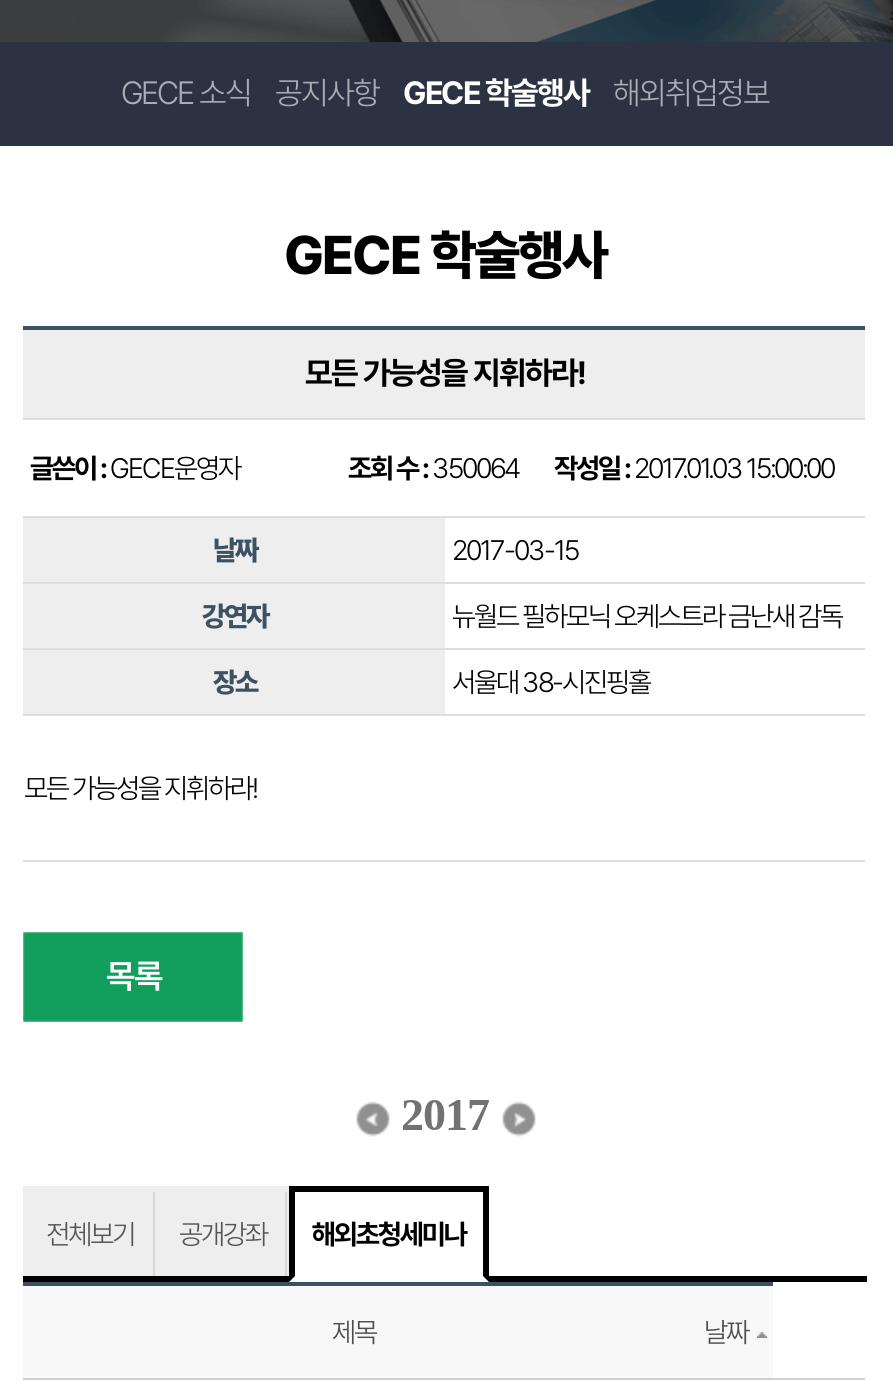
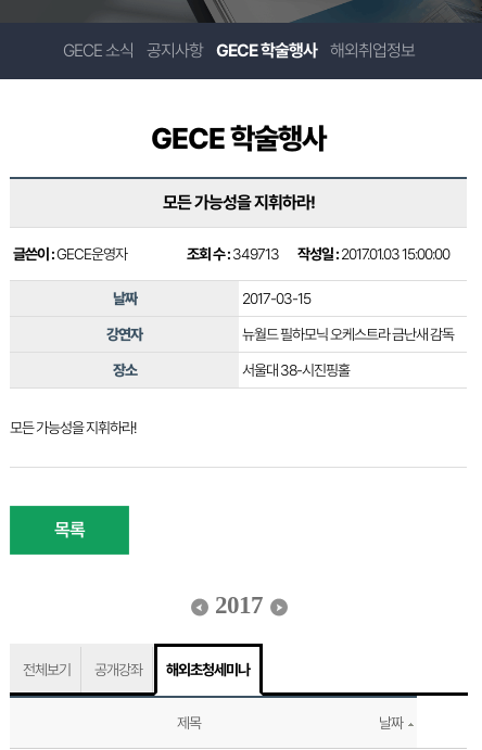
[348,452,834,484] 조회 수 : 350064 작성일 : 2017.01.03 15:00:00 -> [187,245,450,263] 조회 수 : 349713 작성일 : 2017.01.03 15:00:00

